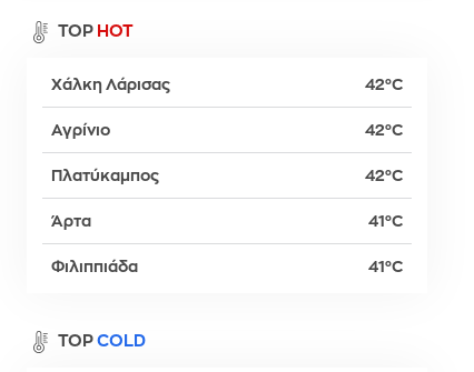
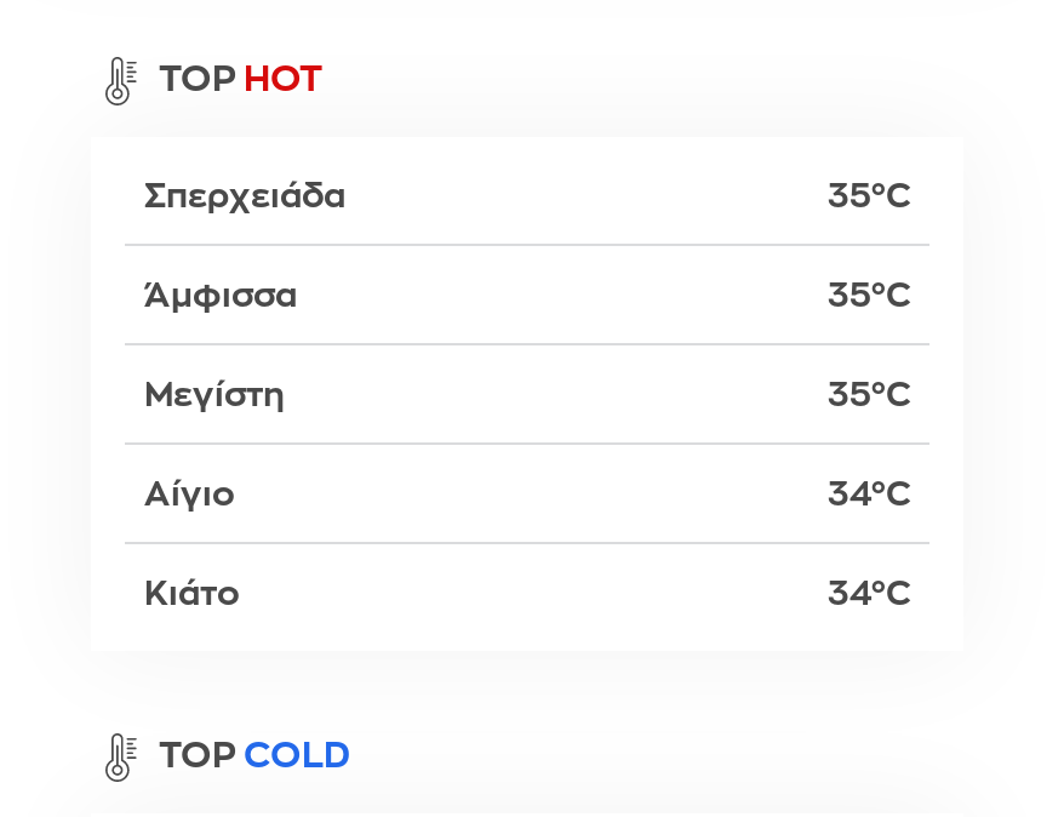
[51,77,403,92] Χάλκη Λάρισας | 42°C -> [144,178,910,212] Σπερχειάδα | 35°C
[51,122,403,138] Αγρίνιο | 42°C -> [144,278,910,312] Άμφισσα | 35°C
[51,168,403,183] Πλατύκαμπος | 42°C -> [144,377,910,411] Μεγίστη | 35°C
[51,213,403,229] Άρτα | 41°C -> [144,476,910,510] Αίγιο | 34°C
[51,259,403,274] Φιλιππιάδα | 41°C -> [144,576,910,610] Κιάτο | 34°C

